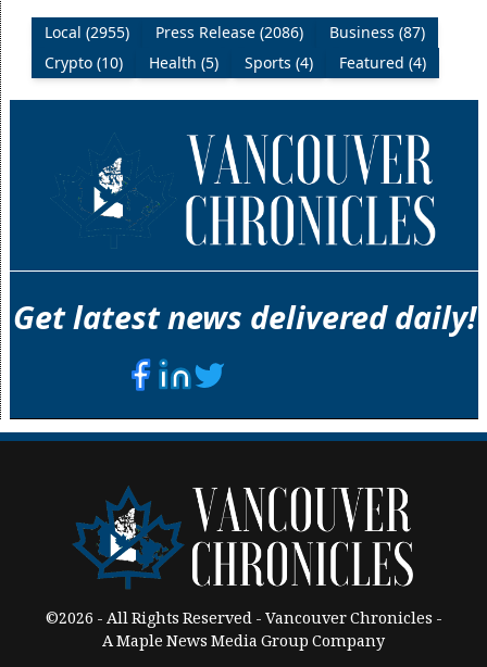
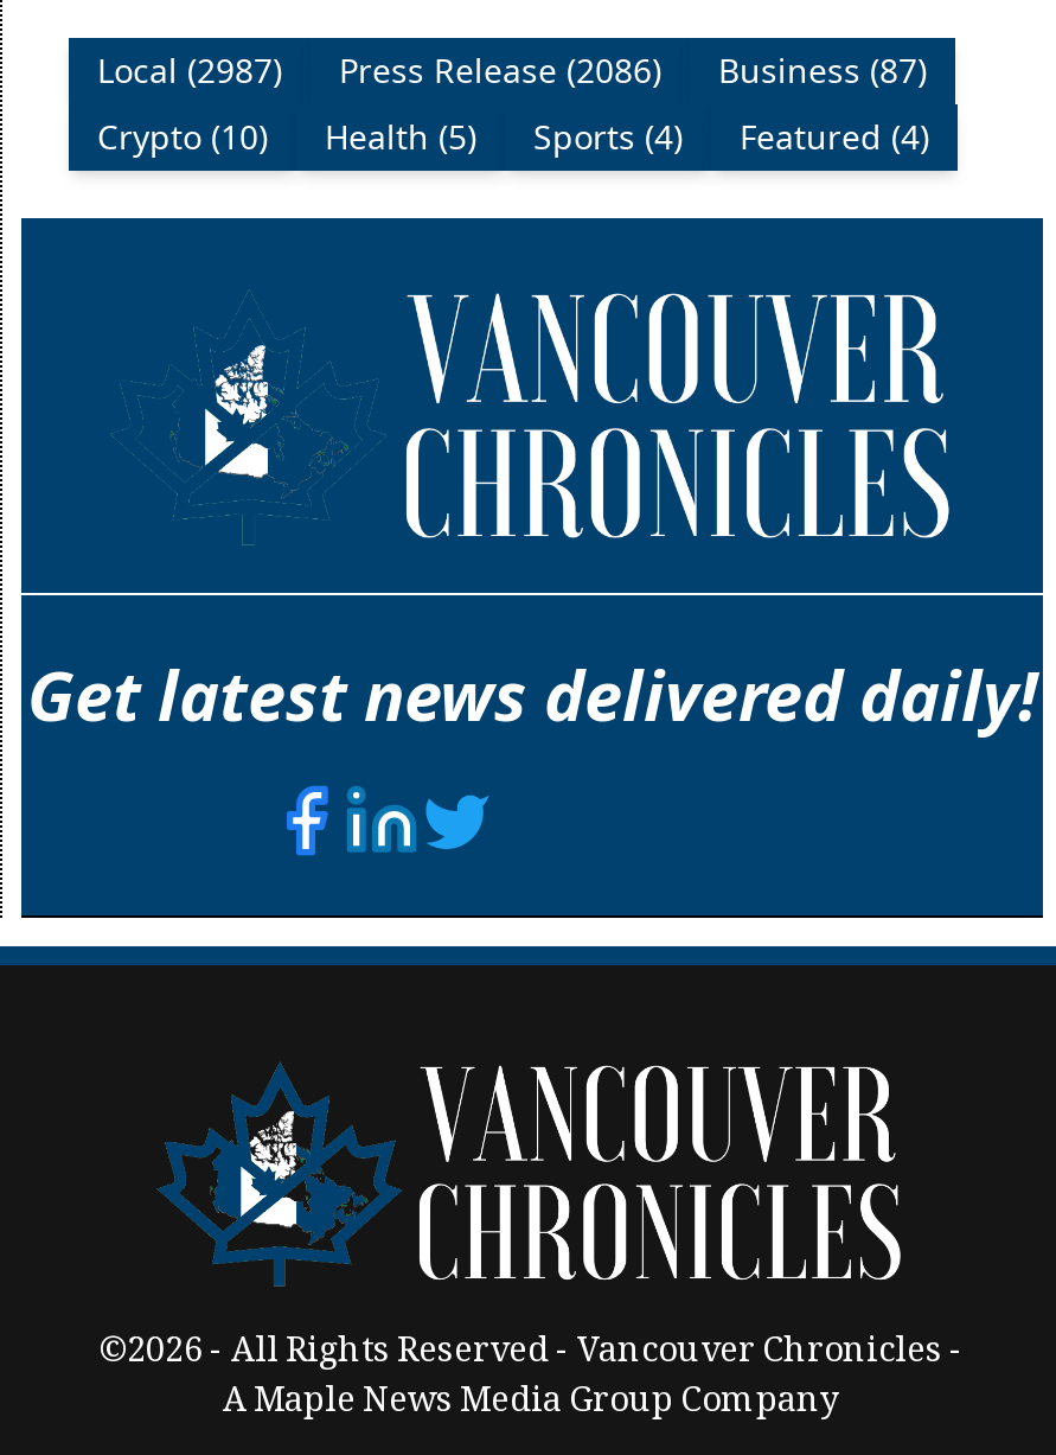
[45,22,425,43] Local (2955) Press Release (2086) Business (87) -> [97,48,927,93] Local (2987) Press Release (2086) Business (87)

